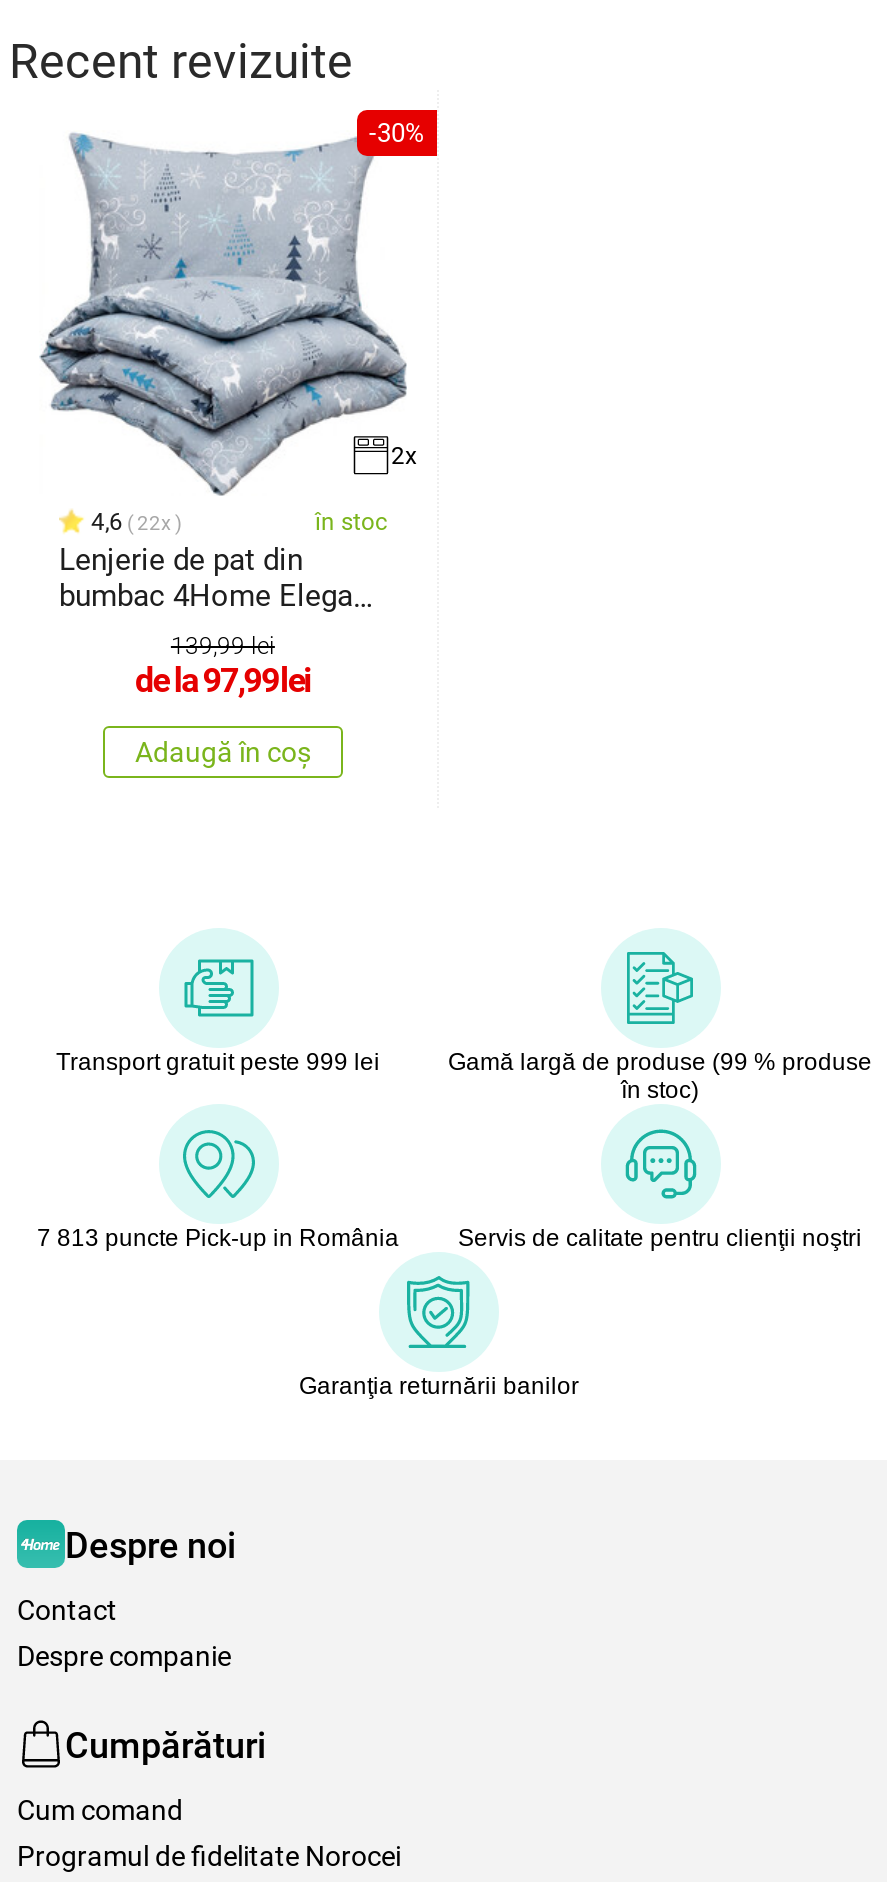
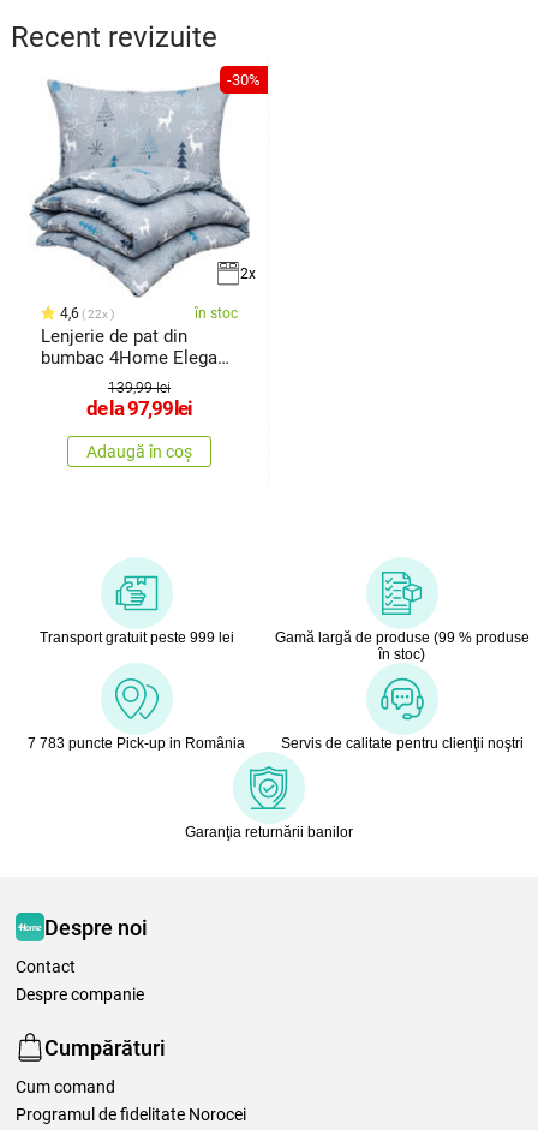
[37,1225,399,1253] 7 813 puncte Pick-up in România -> [28,735,245,752] 7 783 puncte Pick-up in România

